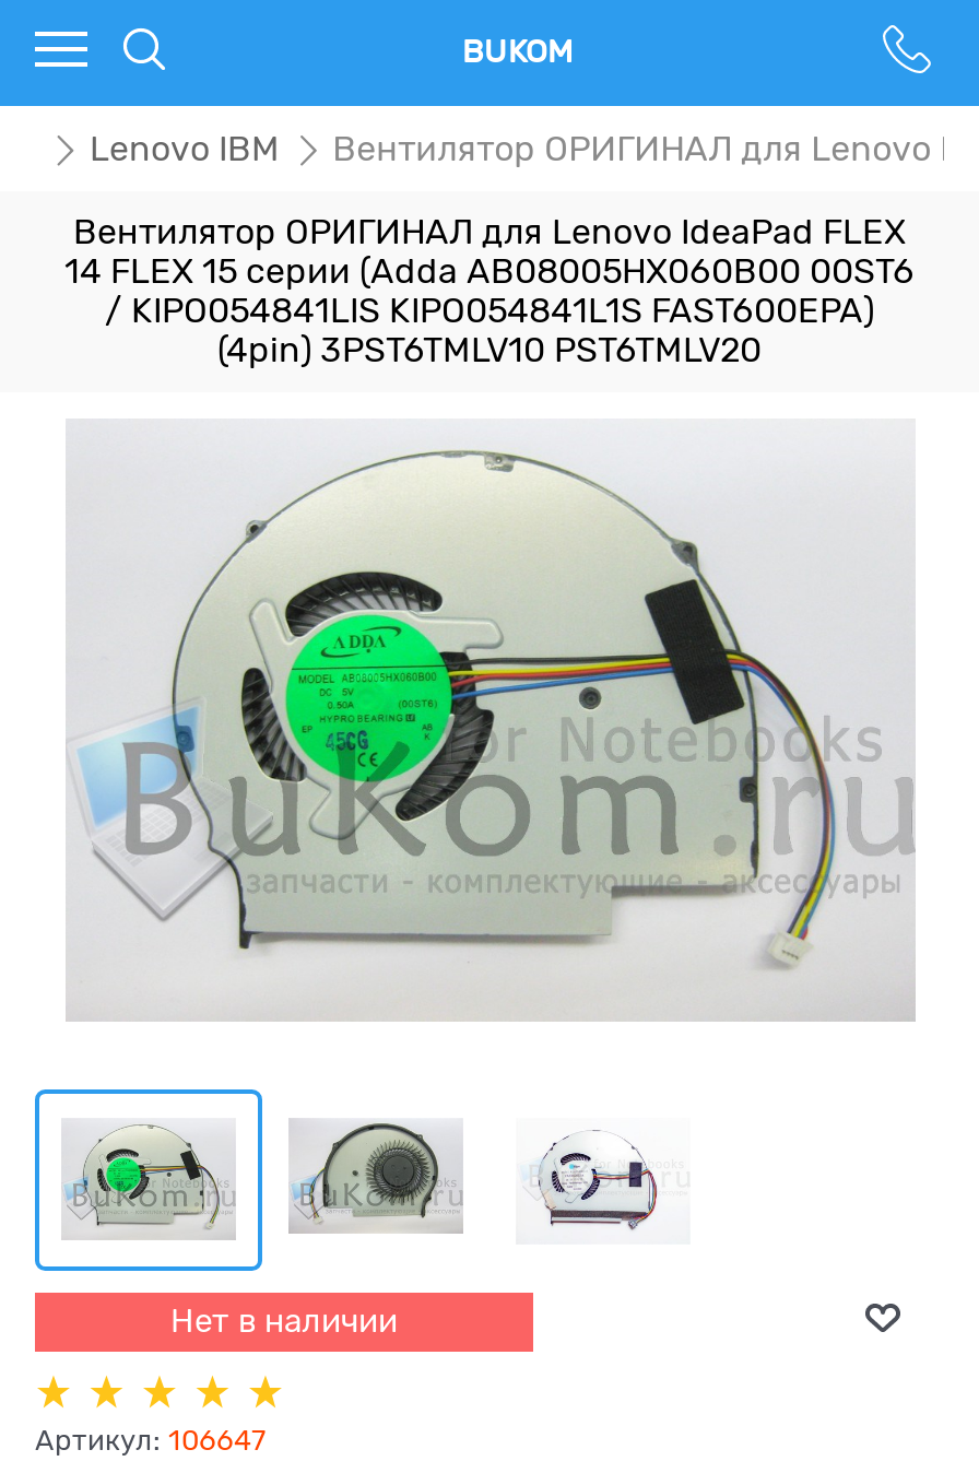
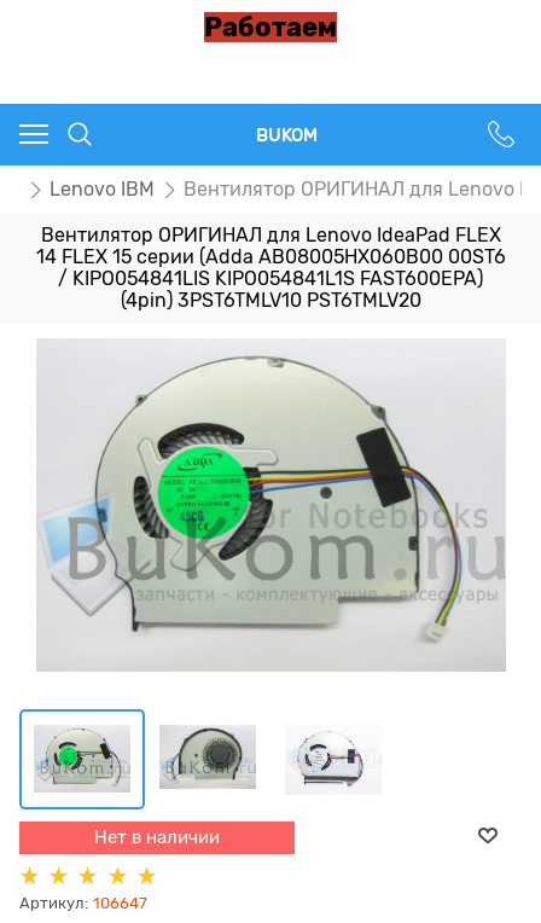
none -> [204,12,337,42] Работаем

